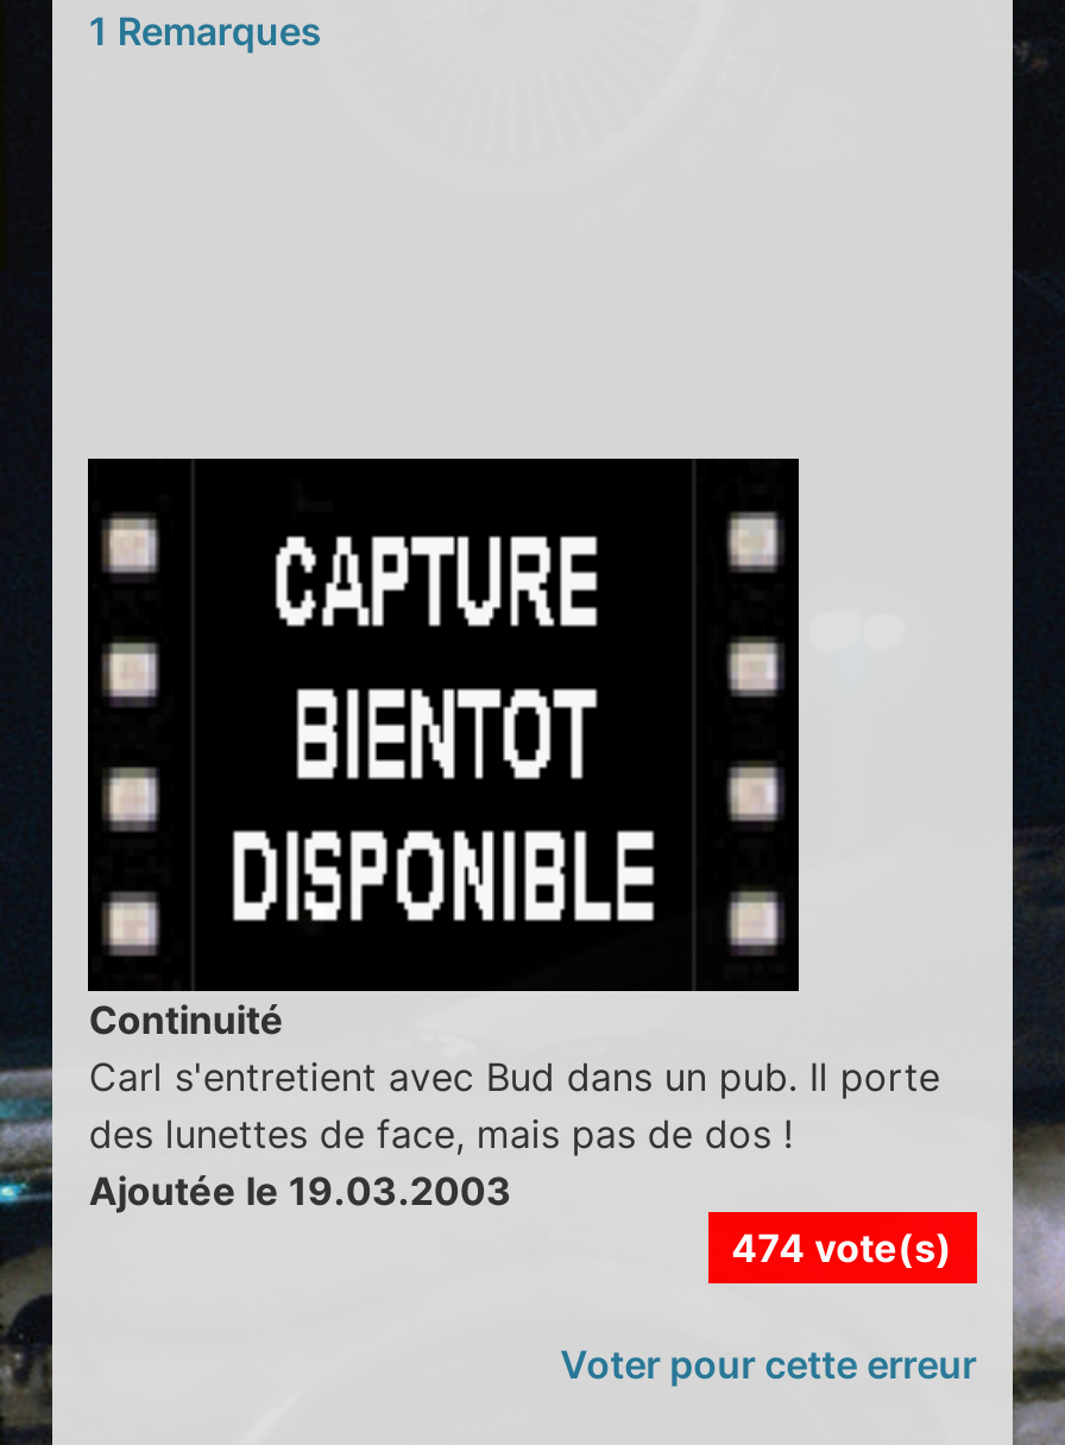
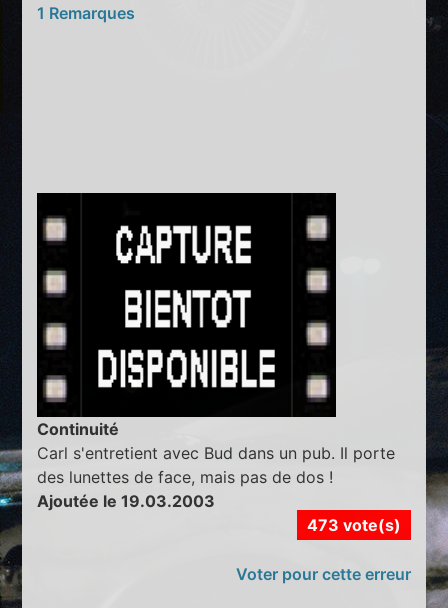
[731,1223,952,1271] 474 vote(s) -> [307,515,401,535] 473 vote(s)

